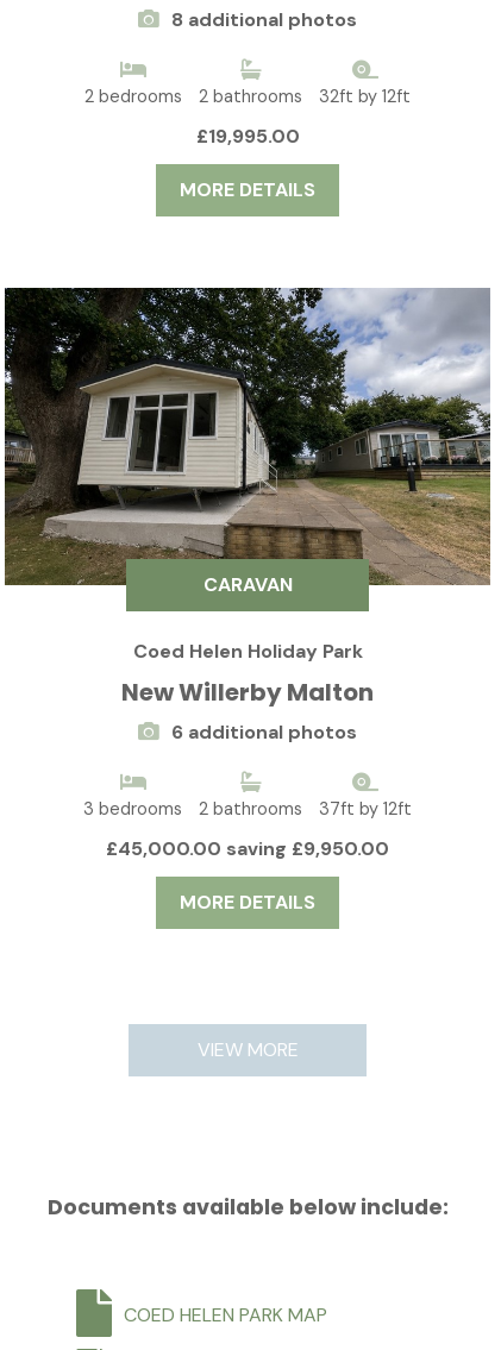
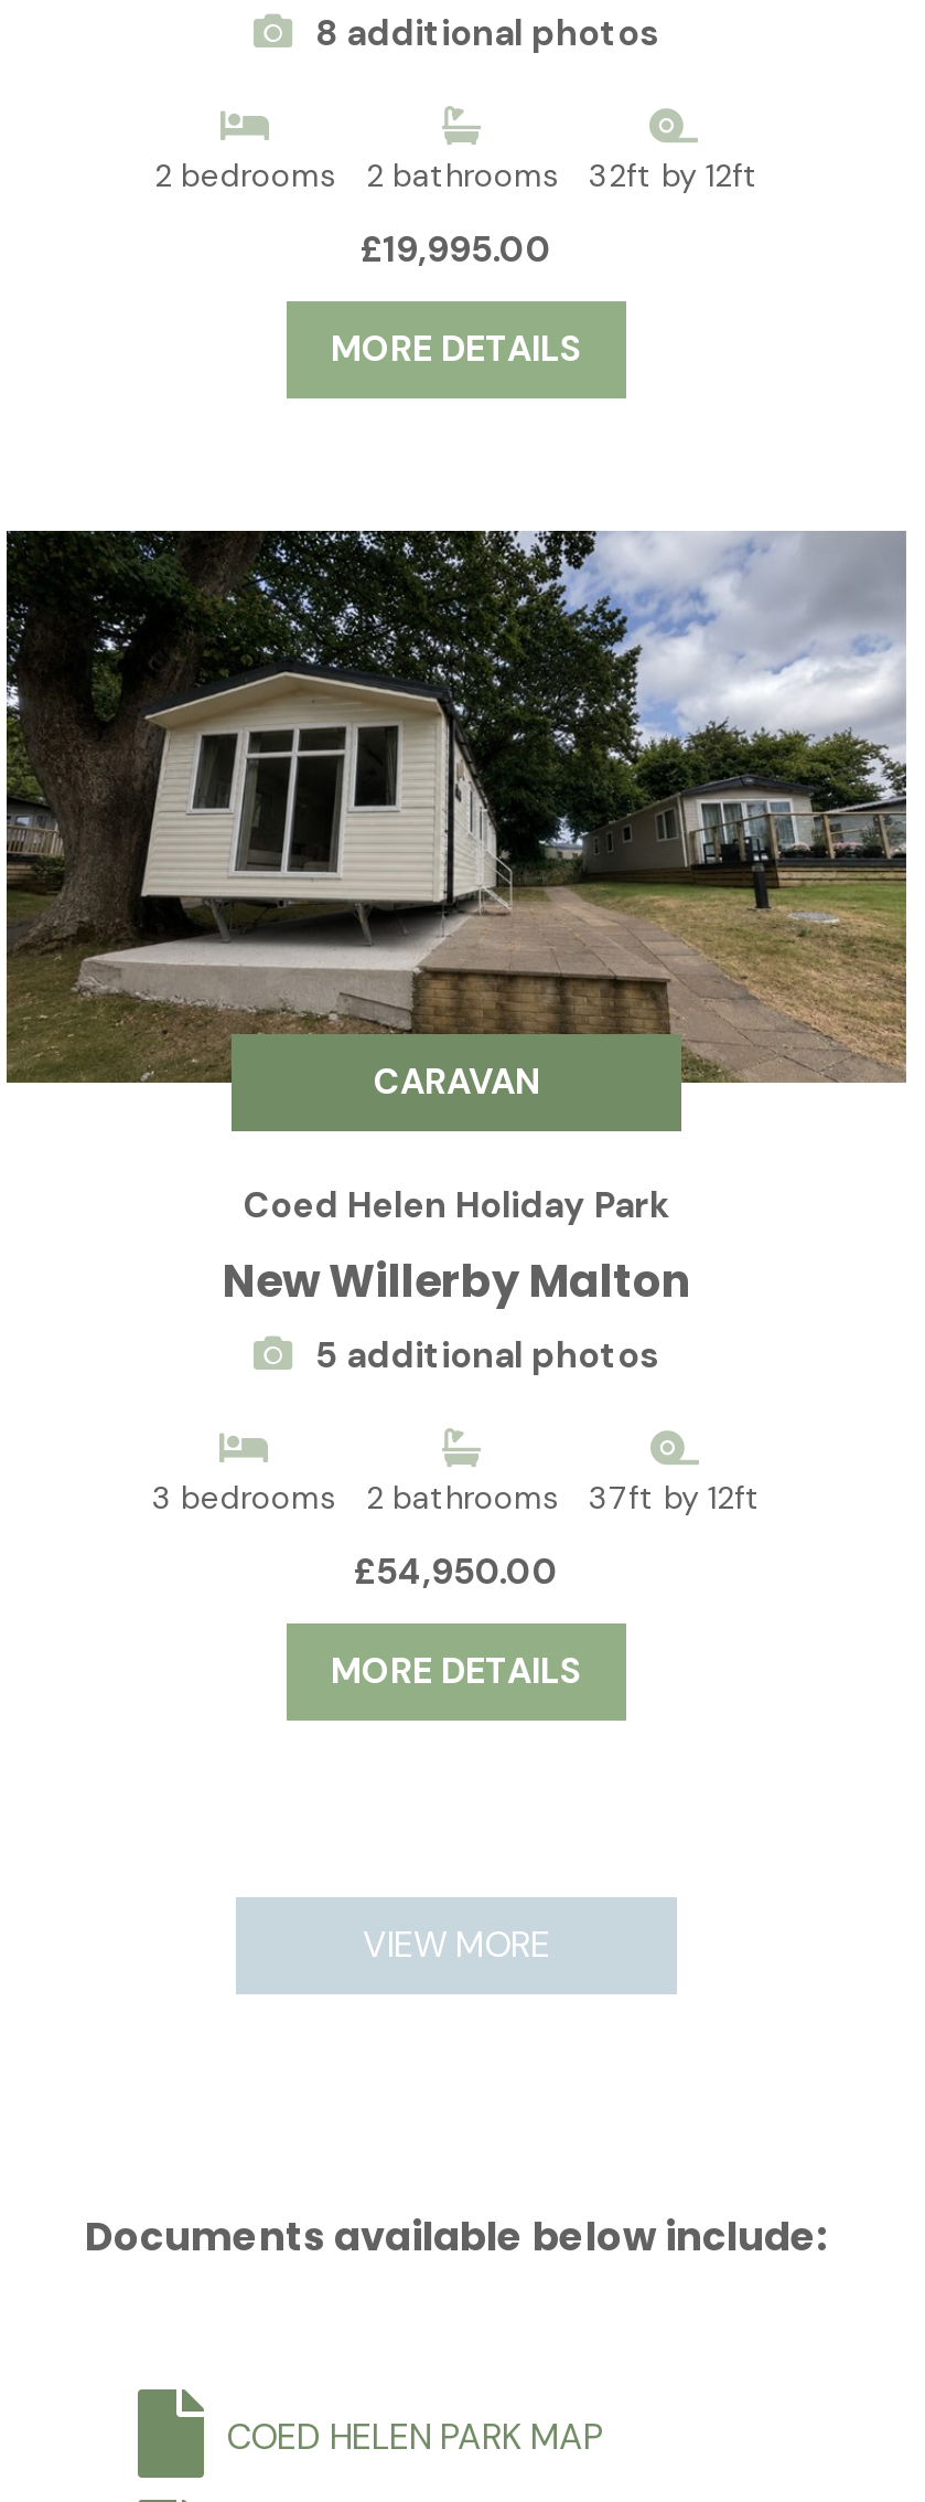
[171,720,357,745] 6 additional photos -> [315,1332,659,1378] 5 additional photos
[106,836,389,861] £45,000.00 saving £9,950.00 -> [354,1548,559,1595] £54,950.00

